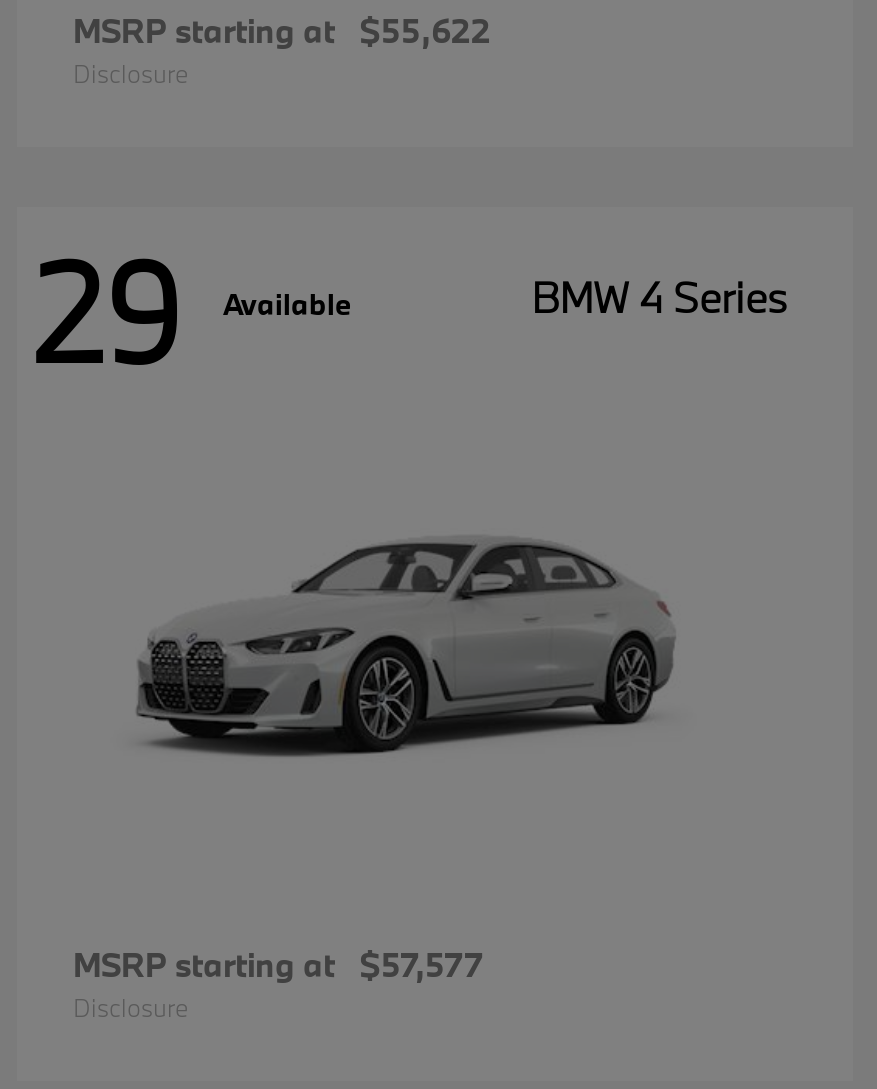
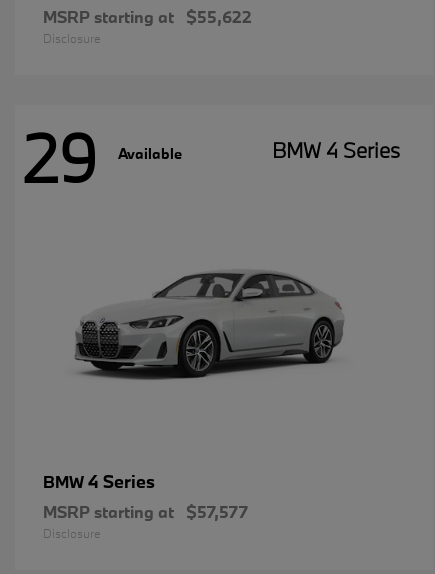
none -> [43,469,155,492] BMW 4 Series

